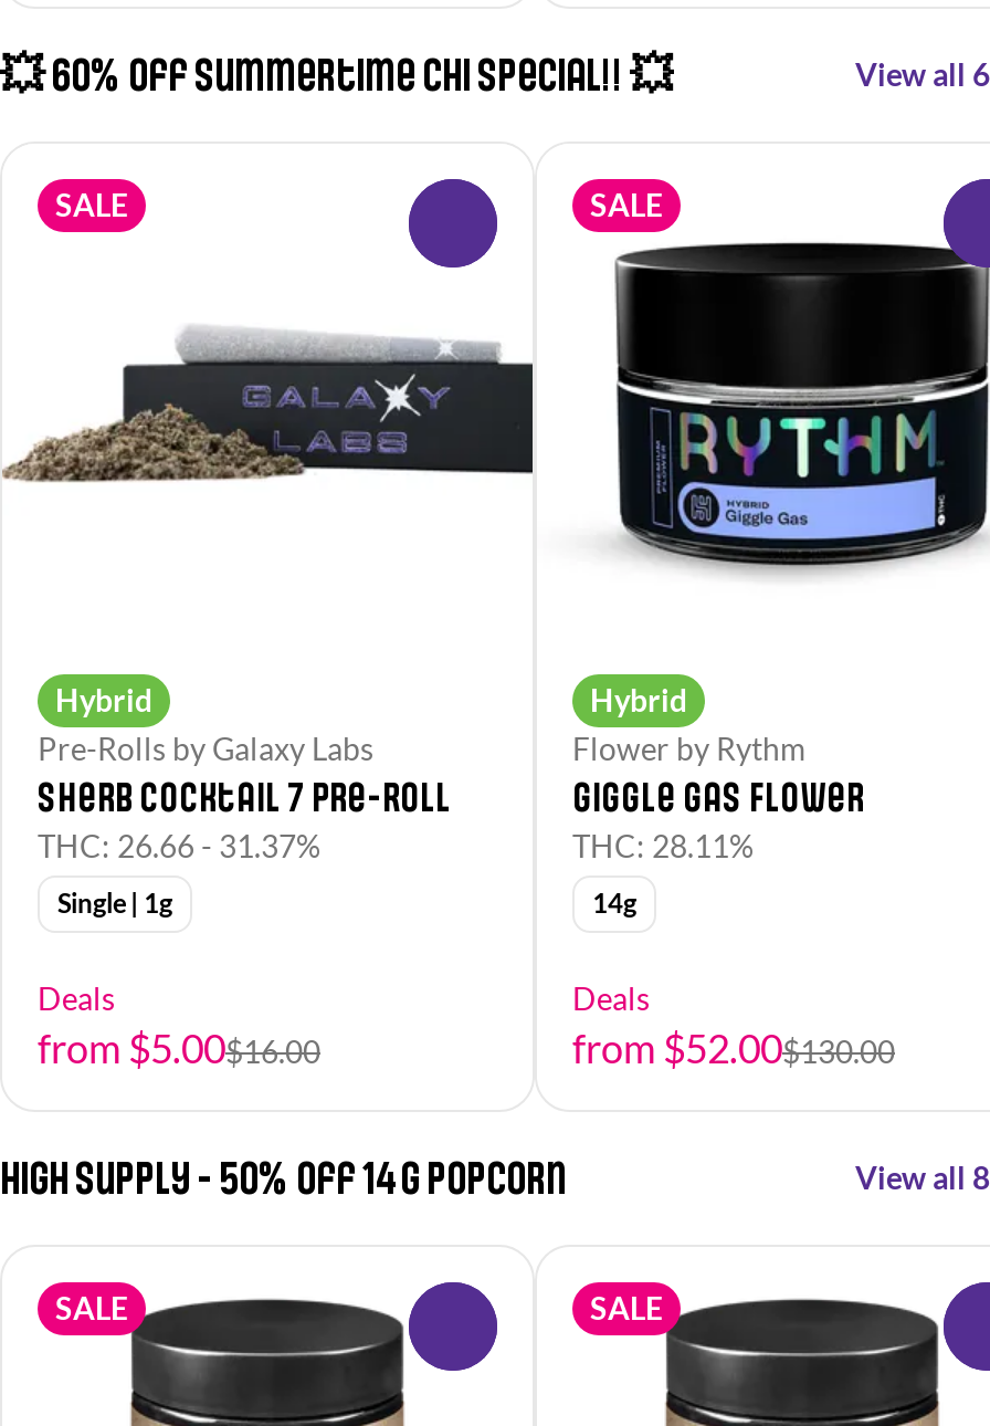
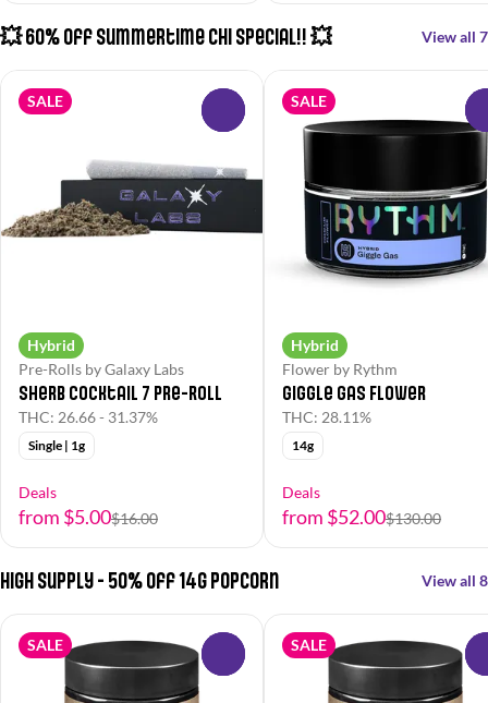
[855,55,990,93] View all 6 -> [422,27,488,46] View all 7

